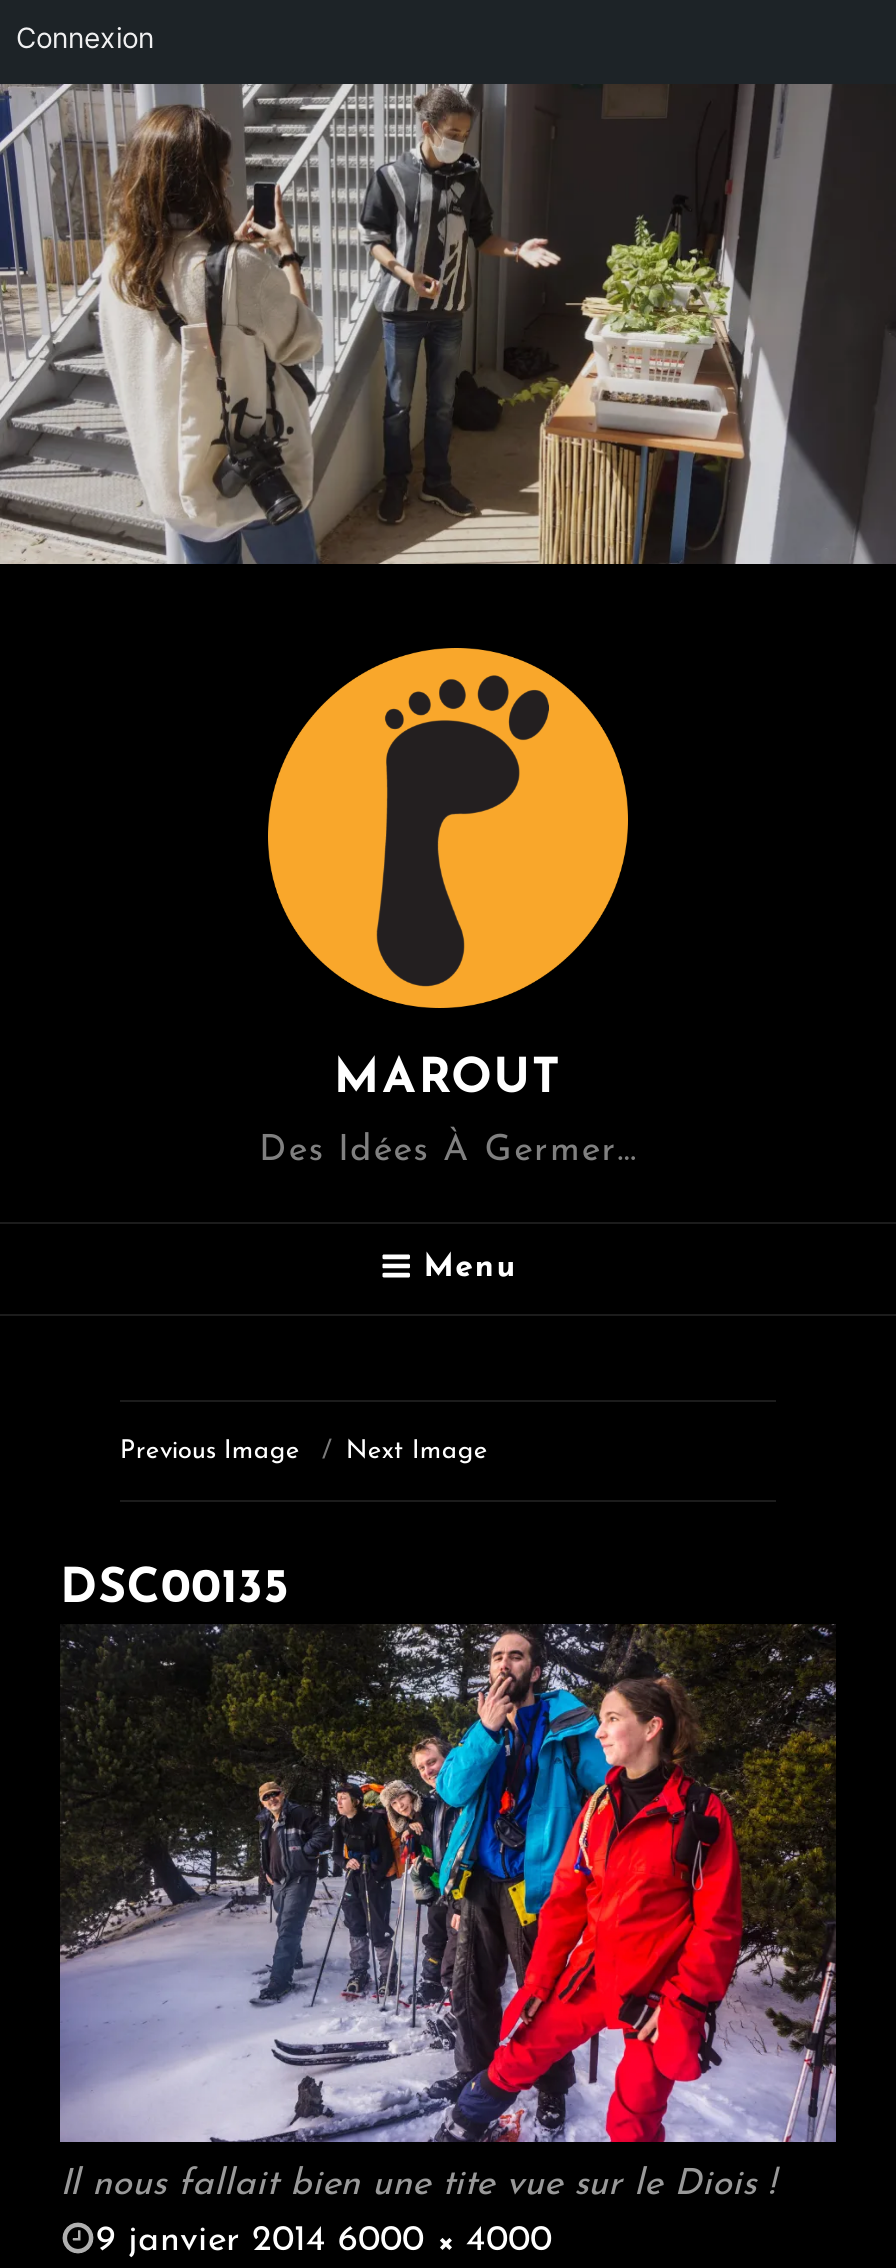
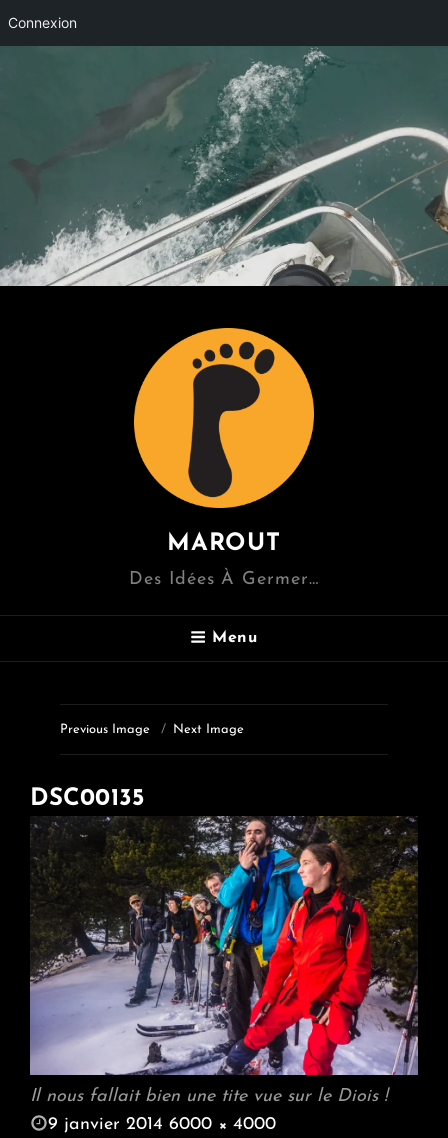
[6,82,890,564] [image] -> [3,46,445,287] [image]

